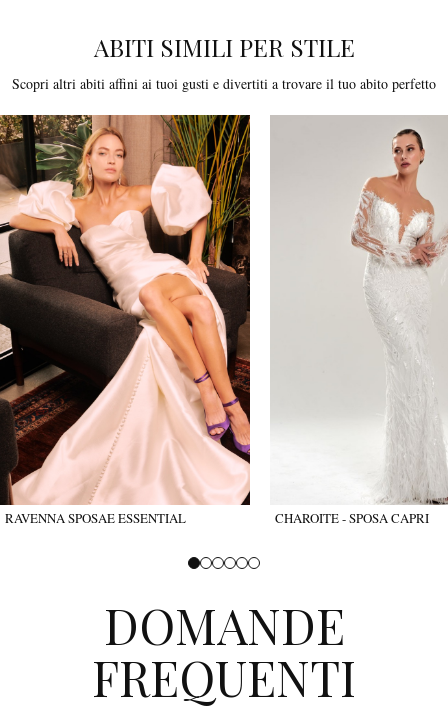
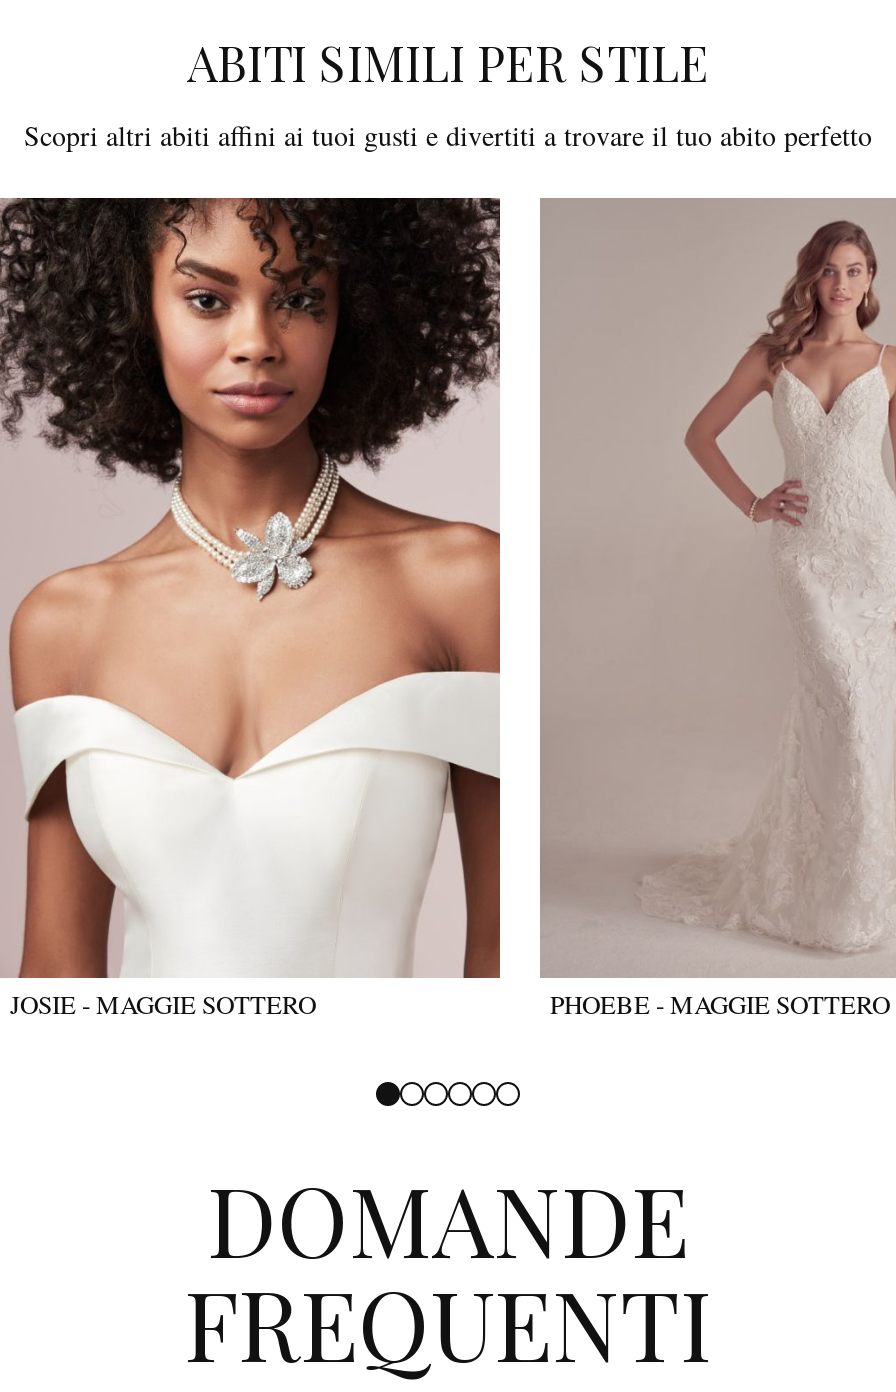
[3,114,429,527] [image] | RAVENNA SPOSAE ESSENTIAL | CHAROITE - SPOSA CAPRI -> [6,196,890,1023] [image] | JOSIE - MAGGIE SOTTERO | PHOEBE - MAGGIE SOTTERO
[270,117,445,502] [image] -> [538,200,890,972] [image]

